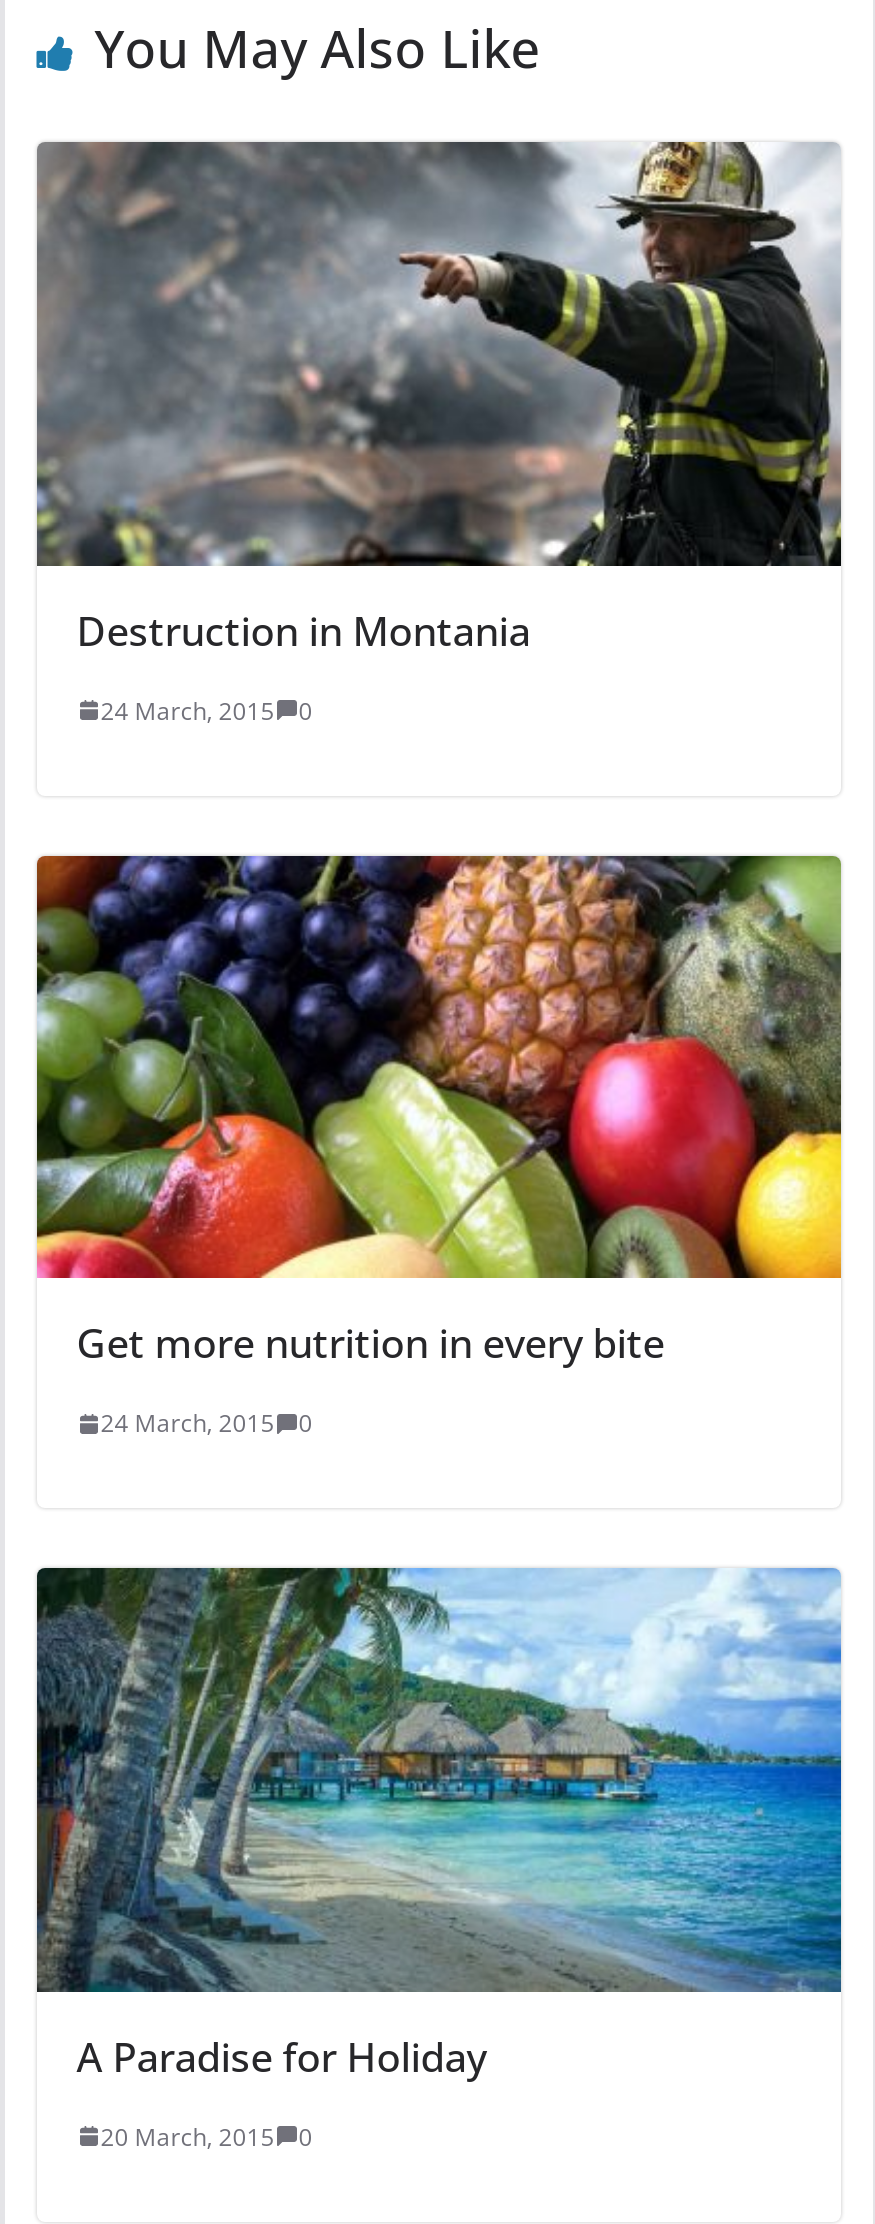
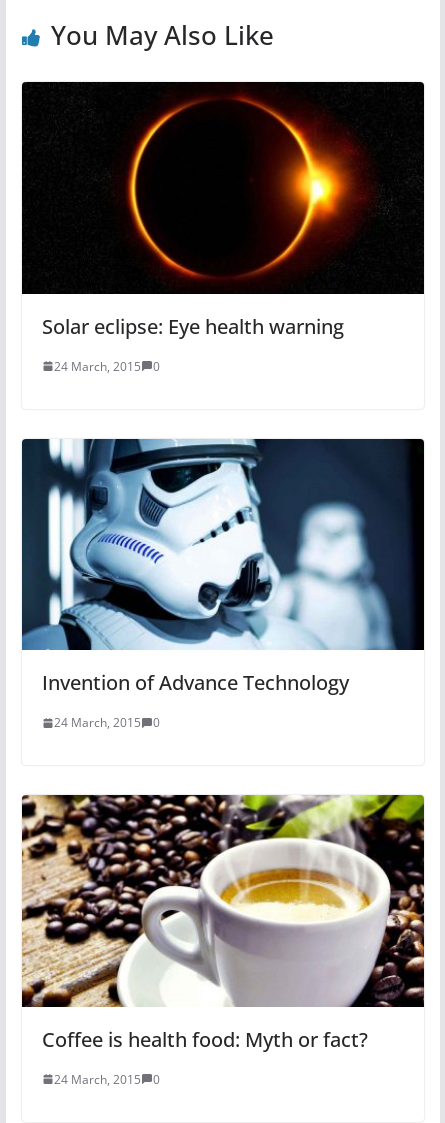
[35,140,843,657] [image] | Destruction in Montania -> [21,81,425,339] [image] | Solar eclipse: Eye health warning
[35,854,843,1370] [image] | Get more nutrition in every bite -> [21,438,425,696] [image] | Invention of Advance Technology
[35,1566,843,2083] [image] | A Paradise for Holiday -> [21,794,425,1053] [image] | Coffee is health food: Myth or fact?
[100,2119,312,2153] 20 March, 2015 0 -> [54,1071,160,1088] 24 March, 2015 0

